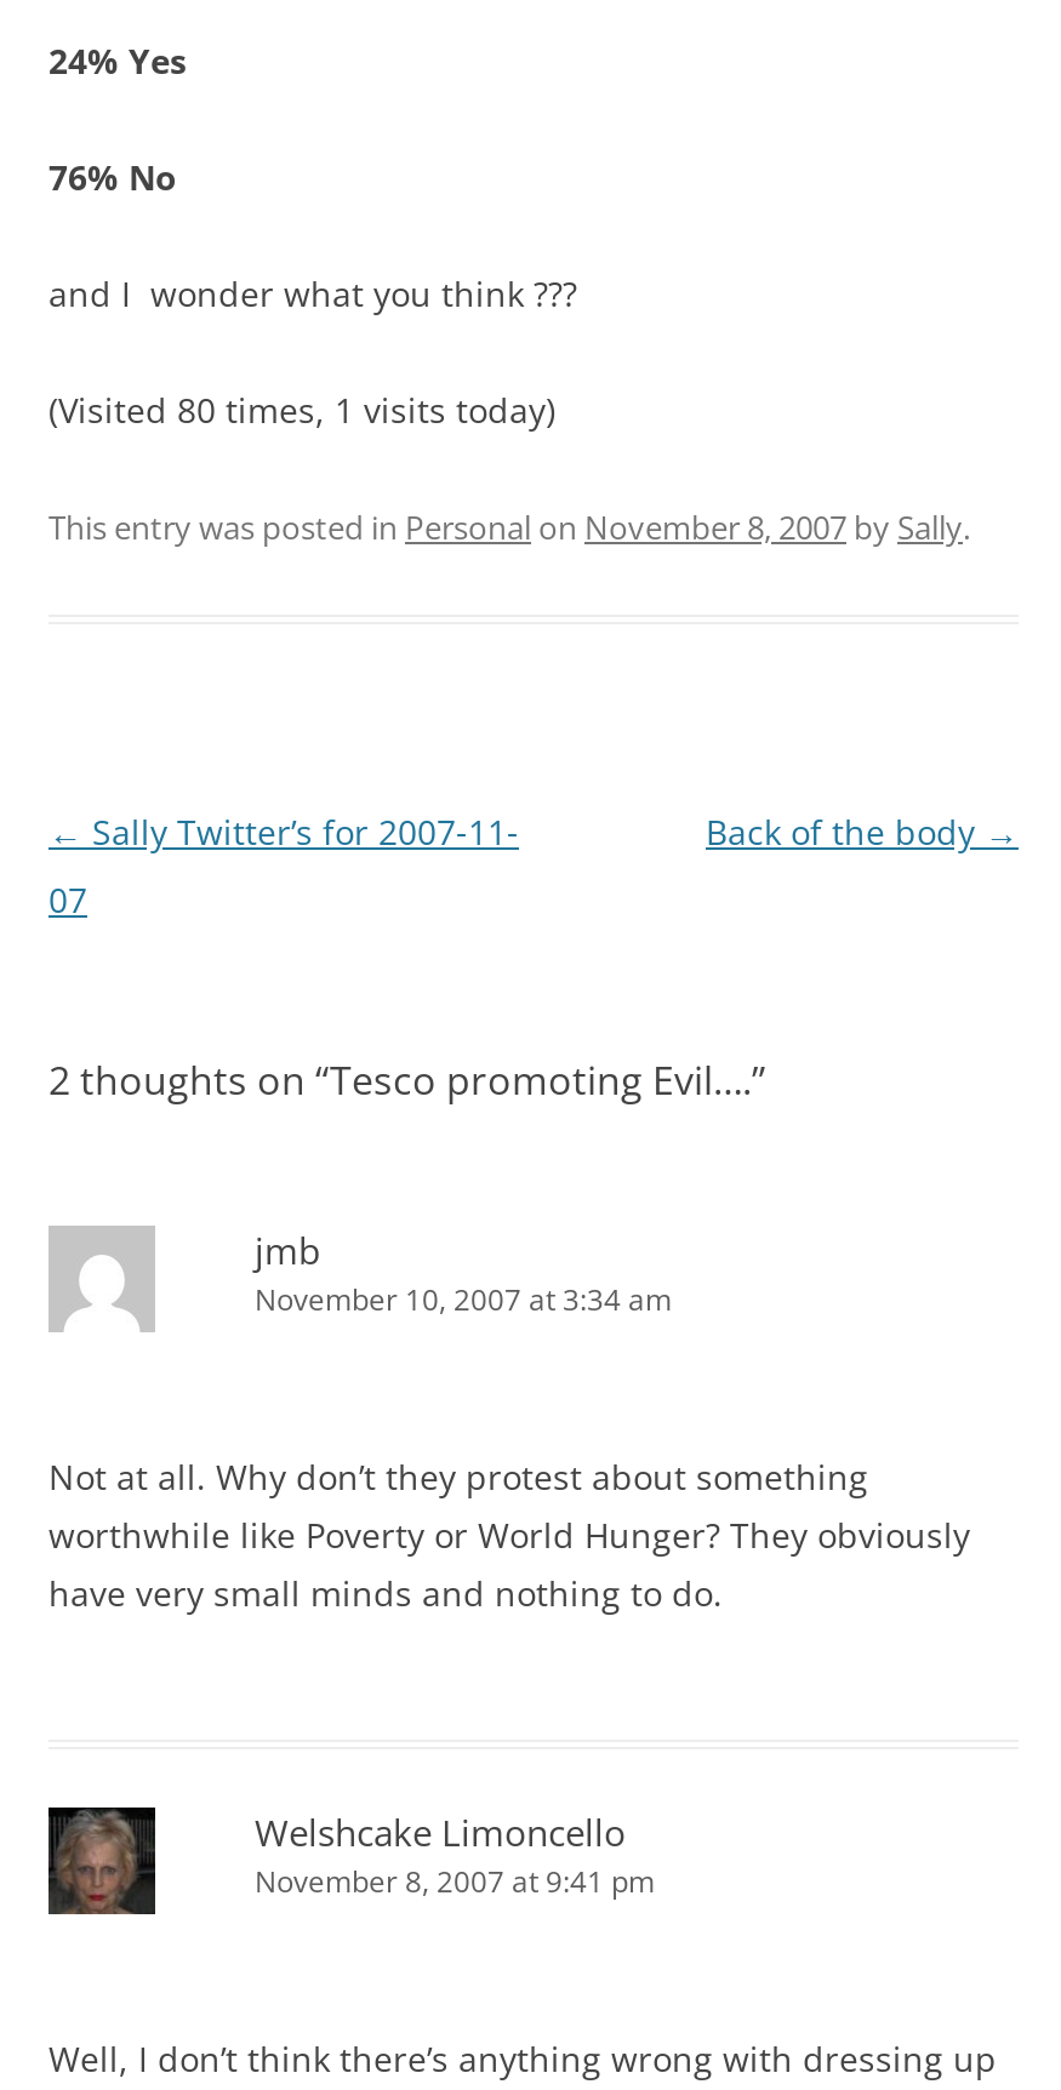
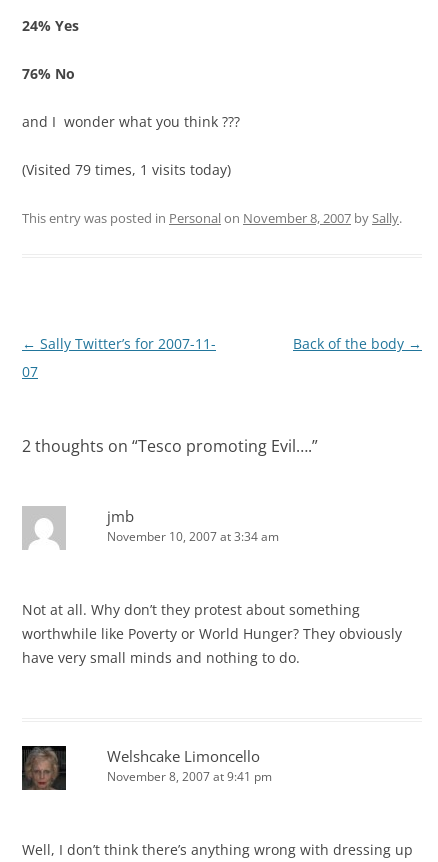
[49,387,555,433] (Visited 80 times, 1 visits today) -> [22,160,231,179] (Visited 79 times, 1 visits today)

